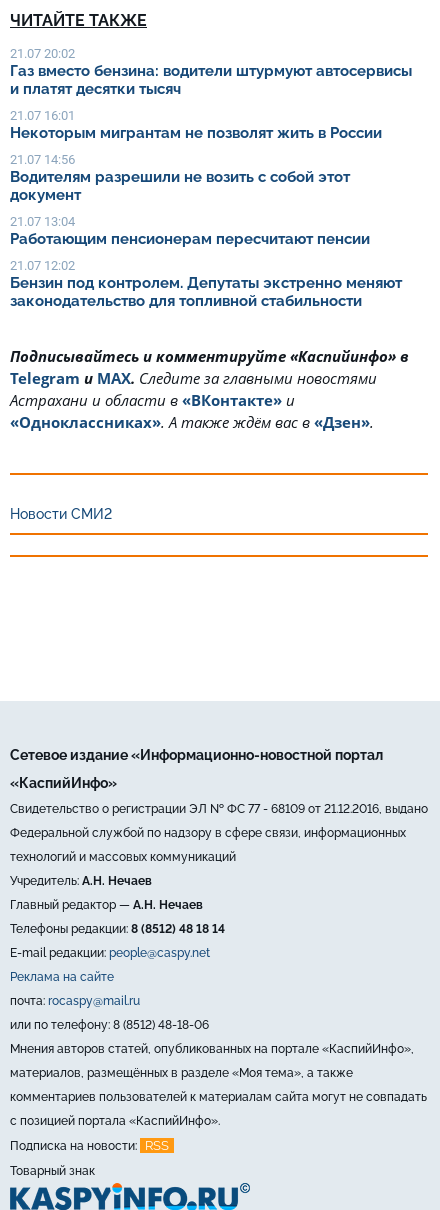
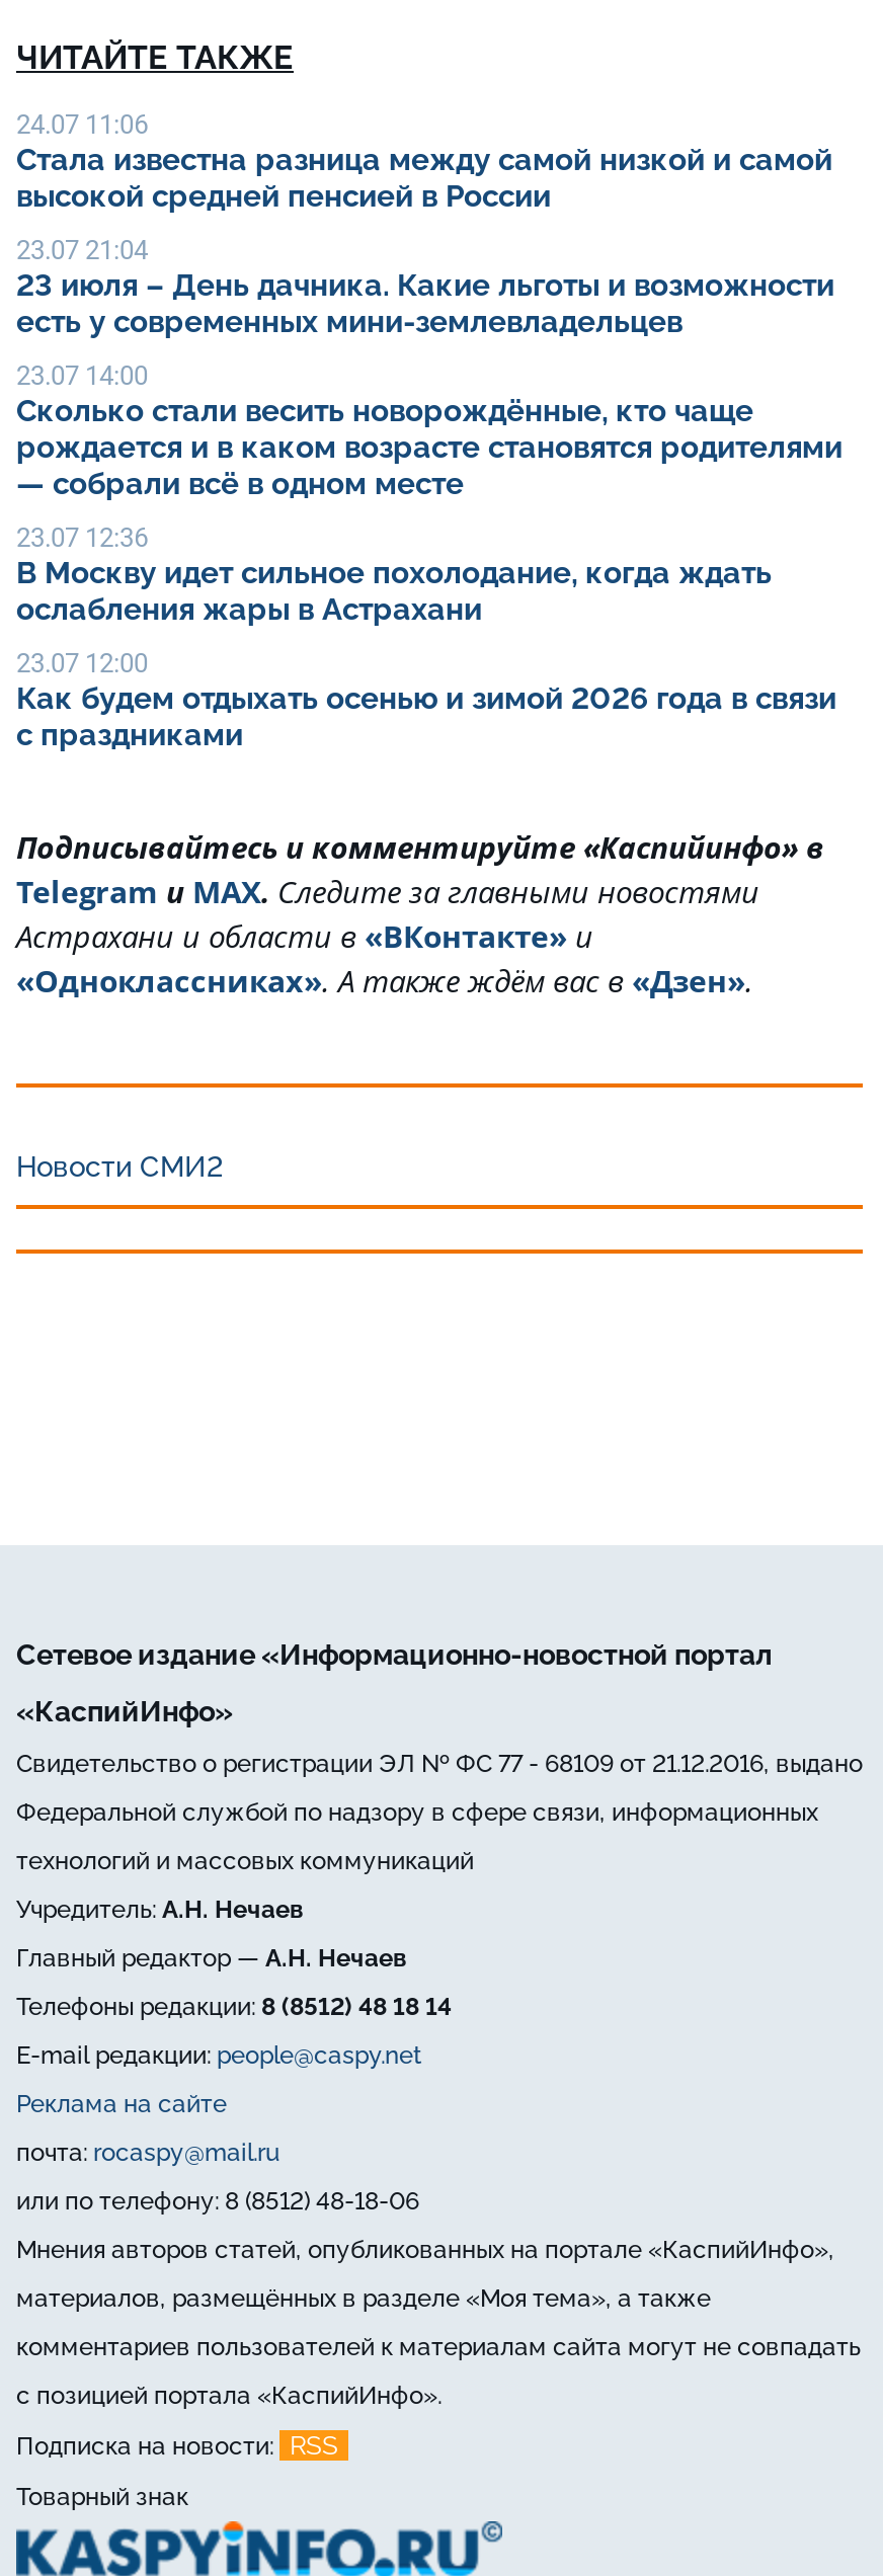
[10,46,412,98] 21.07 20:02 | Газ вместо бензина: водители штурмуют автосервисы | и платят десятки тысяч -> [16,109,832,214] 24.07 11:06 | Стала известна разница между самой низкой и самой | высокой средней пенсией в России
[10,108,386,142] 21.07 16:01 | Некоторым мигрантам не позволят жить в России -> [16,235,834,340] 23.07 21:04 | 23 июля – День дачника. Какие льготы и возможности | есть у современных мини-землевладельцев
[10,152,350,204] 21.07 14:56 | Водителям разрешили не возить с собой этот | документ -> [16,360,842,502] 23.07 14:00 | Сколько стали весить новорождённые, кто чаще | рождается и в каком возрасте становятся родителями | — собрали всё в одном месте
[10,214,374,248] 21.07 13:04 | Работающим пенсионерам пересчитают пенсии -> [16,522,772,627] 23.07 12:36 | В Москву идет сильное похолодание, когда ждать | ослабления жары в Астрахани
[10,258,402,310] 21.07 12:02 | Бензин под контролем. Депутаты экстренно меняют | законодательство для топливной стабильности -> [16,648,836,753] 23.07 12:00 | Как будем отдыхать осенью и зимой 2026 года в связи | с праздниками

